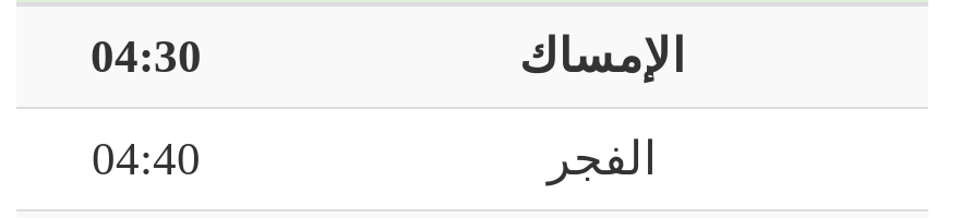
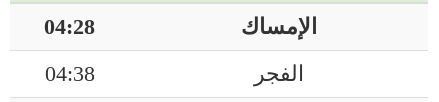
[91,31,202,83] 04:30 -> [44,15,95,39] 04:28
[92,133,201,185] 04:40 -> [44,62,94,86] 04:38

